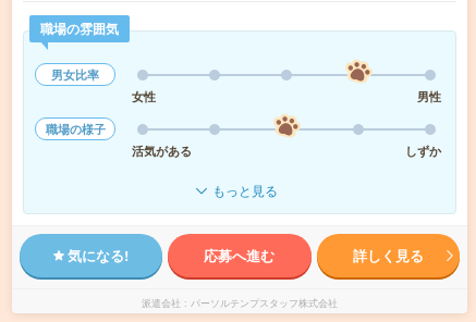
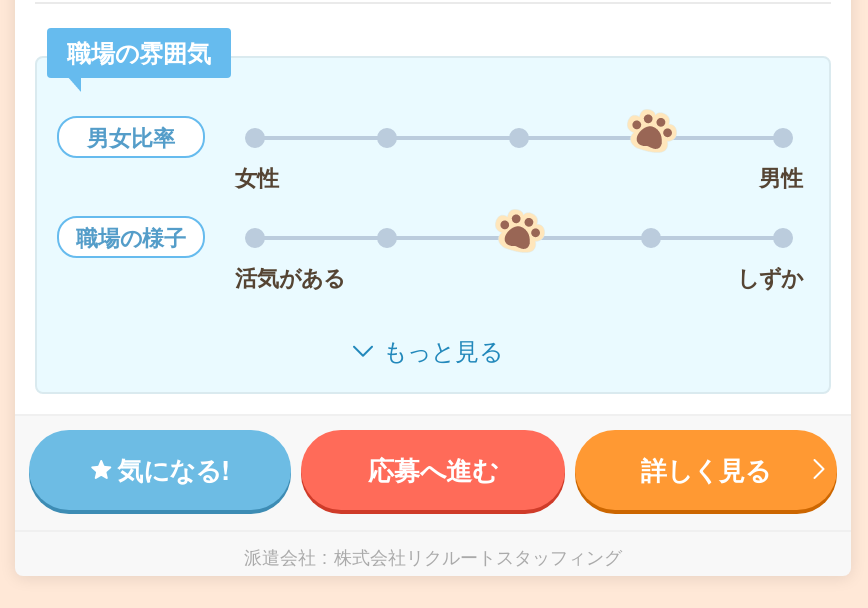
[191,296,338,310] パーソルテンプスタッフ株式会社 -> [334,544,622,570] 株式会社リクルートスタッフィング

